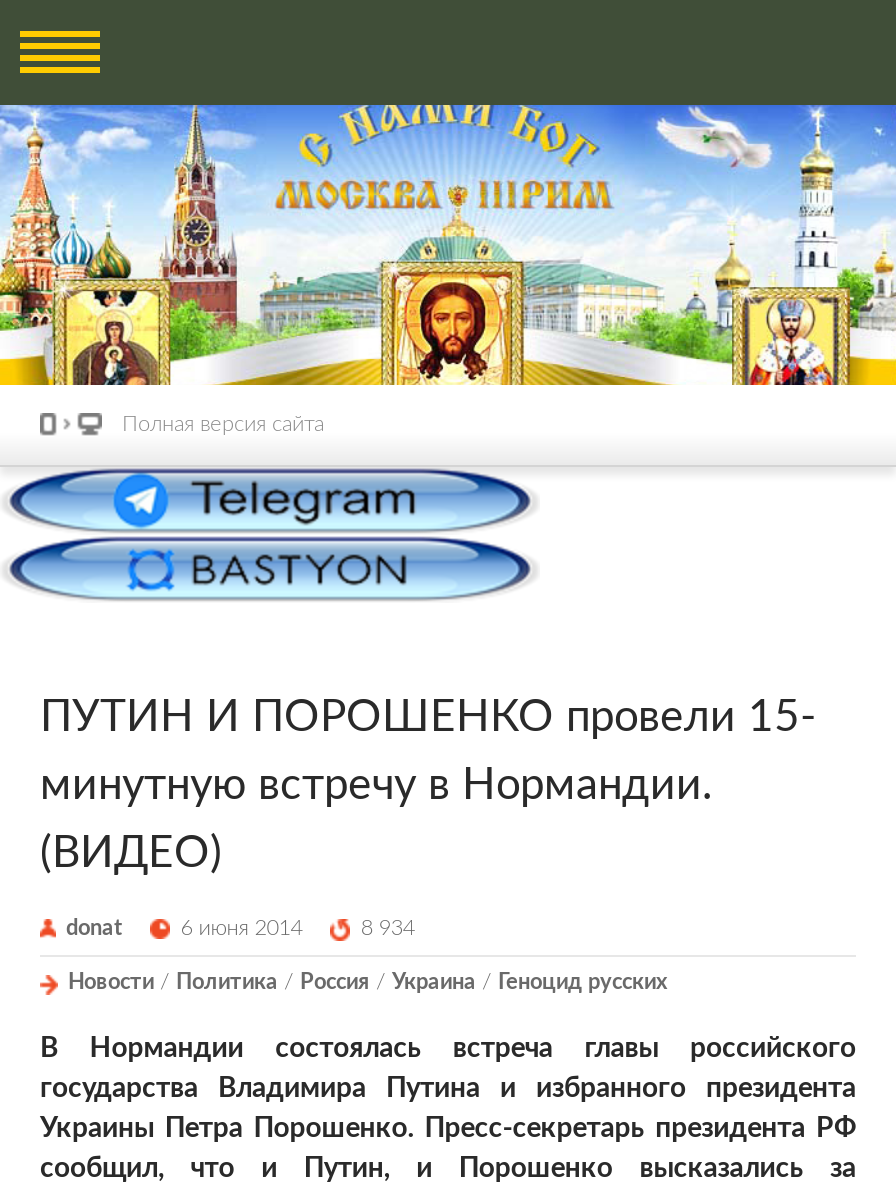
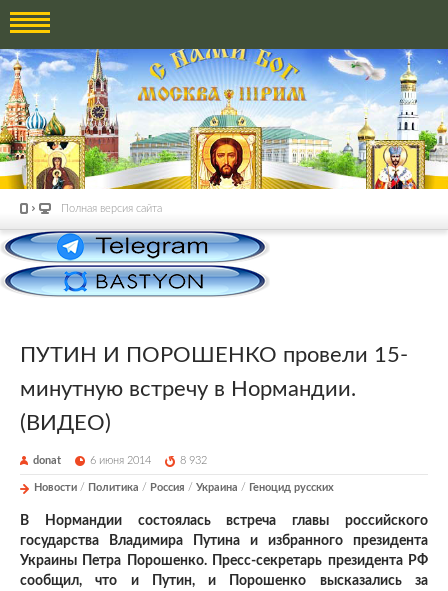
[361,917,415,939] 8 934 -> [180,455,207,466] 8 932

